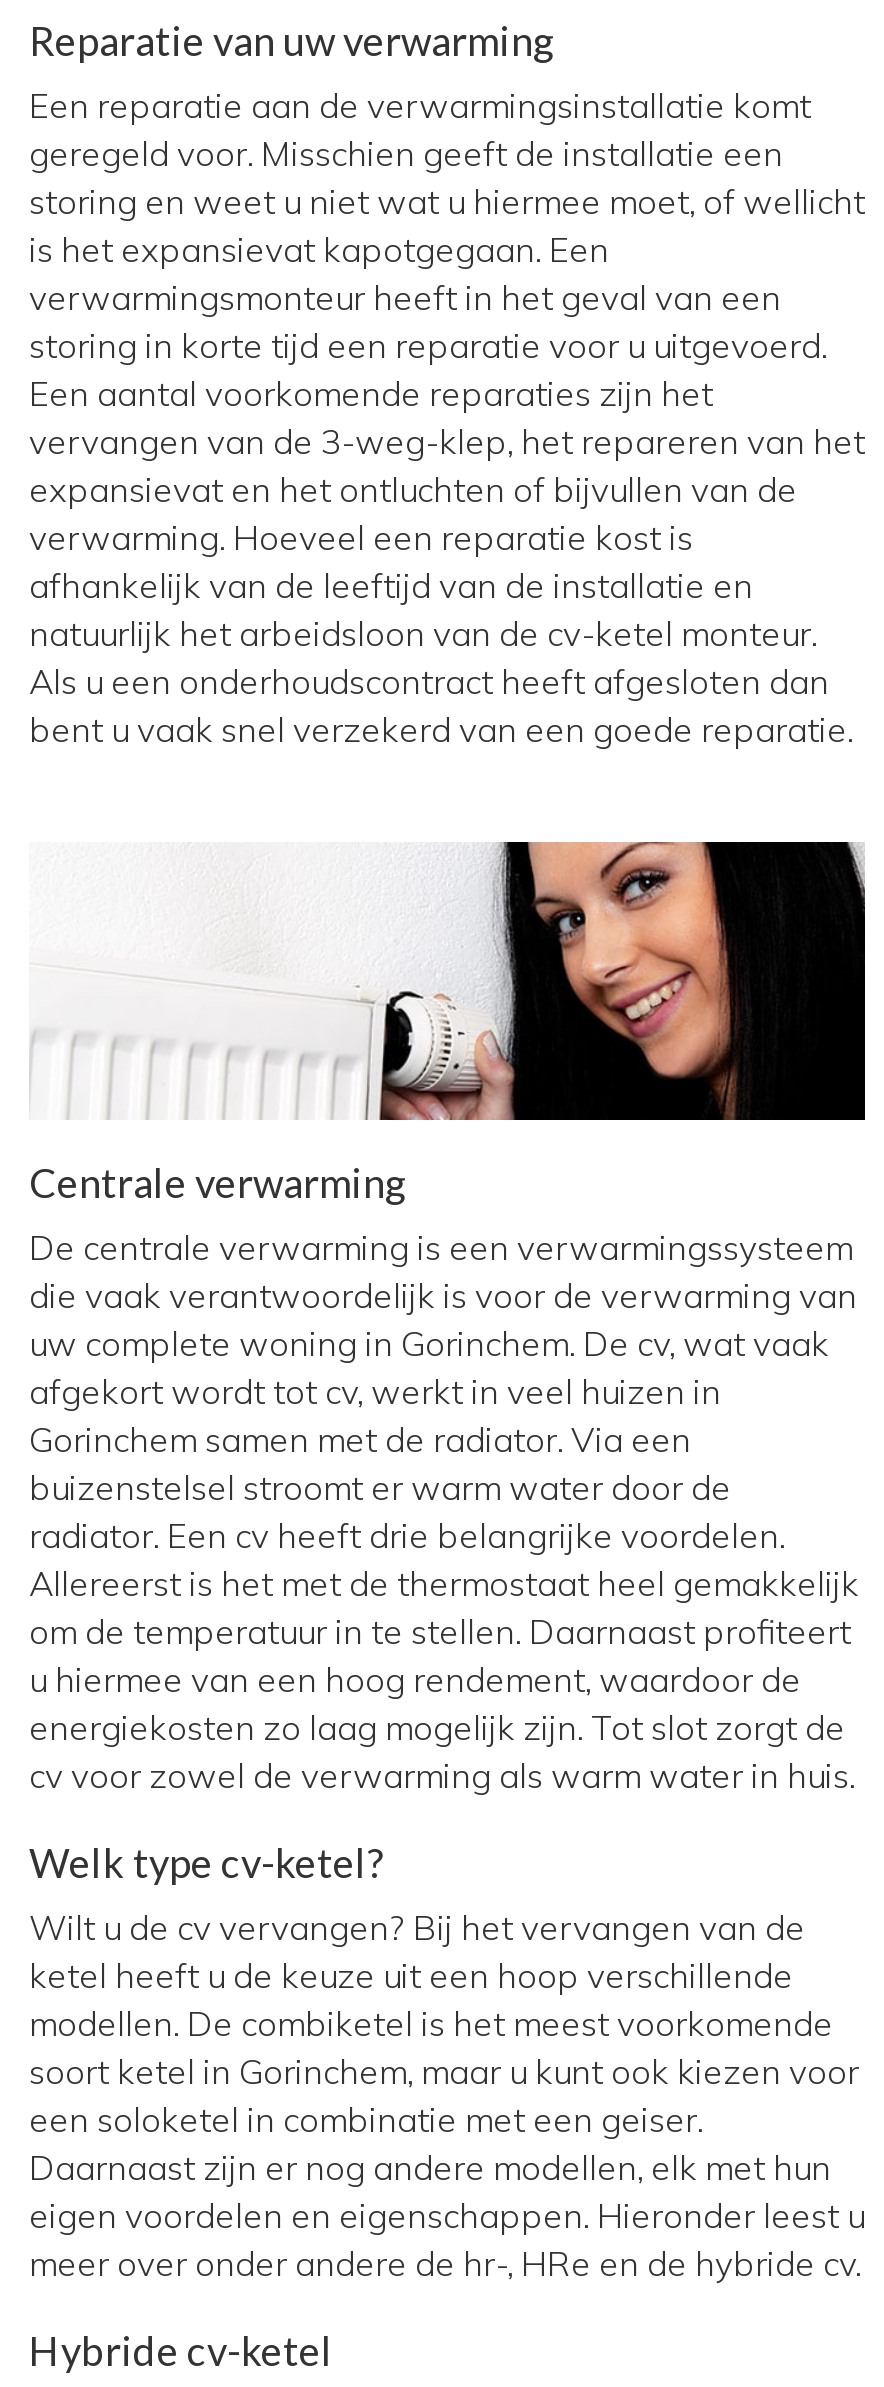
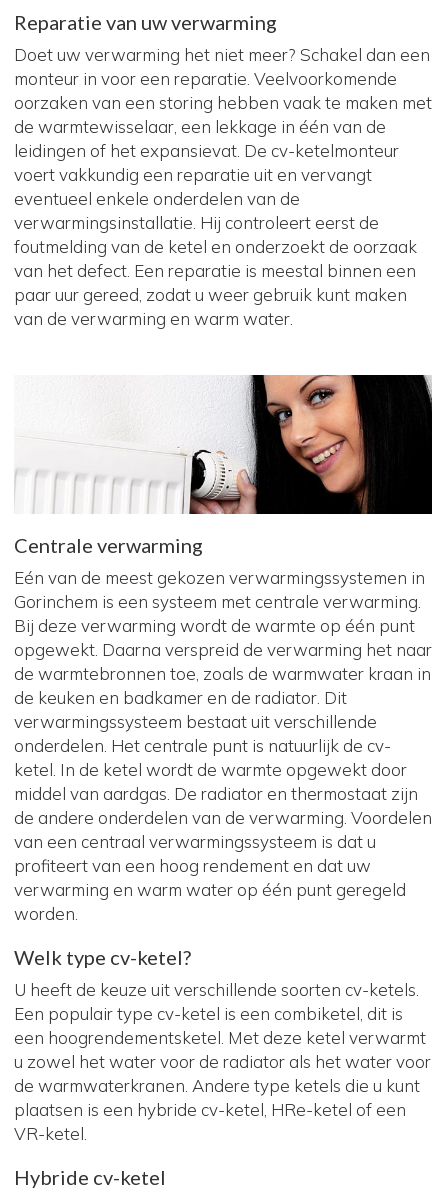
[29,83,865,749] Een reparatie aan de verwarmingsinstallatie komt | geregeld voor. Misschien geeft de installatie een | storing en weet u niet wat u hiermee moet, of wellicht | is het expansievat kapotgegaan. Een | verwarmingsmonteur heeft in het geval van een | storing in korte tijd een reparatie voor u uitgevoerd. | Een aantal voorkomende reparaties zijn het | vervangen van de 3-weg-klep, het repareren van het | expansievat en het ontluchten of bijvullen van de | verwarming. Hoeveel een reparatie kost is | afhankelijk van de leeftijd van de installatie en | natuurlijk het arbeidsloon van de cv-ketel monteur. | Als u een onderhoudscontract heeft afgesloten dan | bent u vaak snel verzekerd van een goede reparatie. -> [14,44,432,329] Doet uw verwarming het niet meer? Schakel dan een | monteur in voor een reparatie. Veelvoorkomende | oorzaken van een storing hebben vaak te maken met | de warmtewisselaar, een lekkage in één van de | leidingen of het expansievat. De cv-ketelmonteur | voert vakkundig een reparatie uit en vervangt | eventueel enkele onderdelen van de | verwarmingsinstallatie. Hij controleert eerst de | foutmelding van de ketel en onderzoekt de oorzaak | van het defect. Een reparatie is meestal binnen een | paar uur gereed, zodat u weer gebruik kunt maken | van de verwarming en warm water.
moved [29,838,761,1206] -> [14,373,380,557]: [image] | Centrale verwarming
[29,1226,859,1796] De centrale verwarming is een verwarmingssysteem | die vaak verantwoordelijk is voor de verwarming van | uw complete woning in Gorinchem. De cv, wat vaak | afgekort wordt tot cv, werkt in veel huizen in | Gorinchem samen met de radiator. Via een | buizenstelsel stroomt er warm water door de | radiator. Een cv heeft drie belangrijke voordelen. | Allereerst is het met de thermostaat heel gemakkelijk | om de temperatuur in te stellen. Daarnaast profiteert | u hiermee van een hoog rendement, waardoor de | energiekosten zo laag mogelijk zijn. Tot slot zorgt de | cv voor zowel de verwarming als warm water in huis. -> [14,567,432,924] Eén van de meest gekozen verwarmingssystemen in | Gorinchem is een systeem met centrale verwarming. | Bij deze verwarming wordt de warmte op één punt | opgewekt. Daarna verspreid de verwarming het naar | de warmtebronnen toe, zoals de warmwater kraan in | de keuken en badkamer en de radiator. Dit | verwarmingssysteem bestaat uit verschillende | onderdelen. Het centrale punt is natuurlijk de cv- | ketel. In de ketel wordt de warmte opgewekt door | middel van aardgas. De radiator en thermostaat zijn | de andere onderdelen van de verwarming. Voordelen | van een centraal verwarmingssysteem is dat u | profiteert van een hoog rendement en dat uw | verwarming en warm water op één punt geregeld | worden.
moved [29,1838,383,1886] -> [14,945,191,969]: Welk type cv-ketel?
[29,1906,865,2284] Wilt u de cv vervangen? Bij het vervangen van de | ketel heeft u de keuze uit een hoop verschillende | modellen. De combiketel is het meest voorkomende | soort ketel in Gorinchem, maar u kunt ook kiezen voor | een soloketel in combinatie met een geiser. | Daarnaast zijn er nog andere modellen, elk met hun | eigen voordelen en eigenschappen. Hieronder leest u | meer over onder andere de hr-, HRe en de hybride cv. -> [14,979,431,1144] U heeft de keuze uit verschillende soorten cv-ketels. | Een populair type cv-ketel is een combiketel, dit is | een hoogrendementsketel. Met deze ketel verwarmt | u zowel het water voor de radiator als het water voor | de warmwaterkranen. Andere type ketels die u kunt | plaatsen is een hybride cv-ketel, HRe-ketel of een | VR-ketel.

